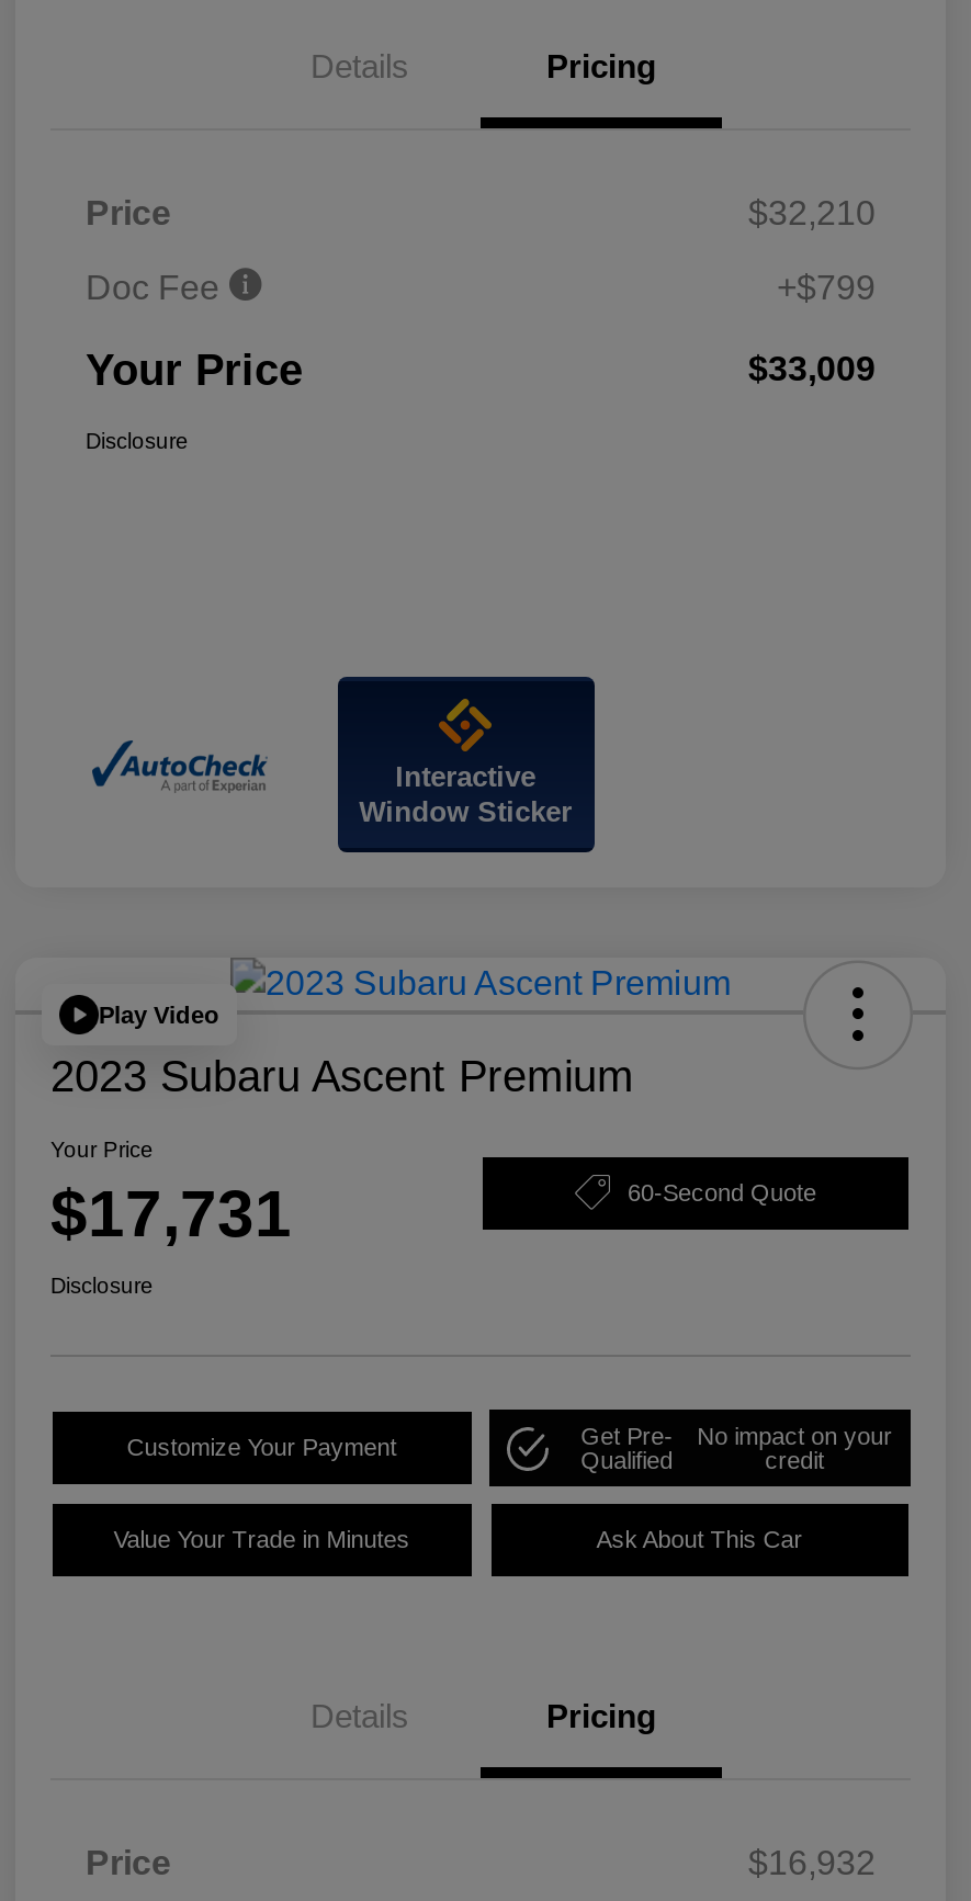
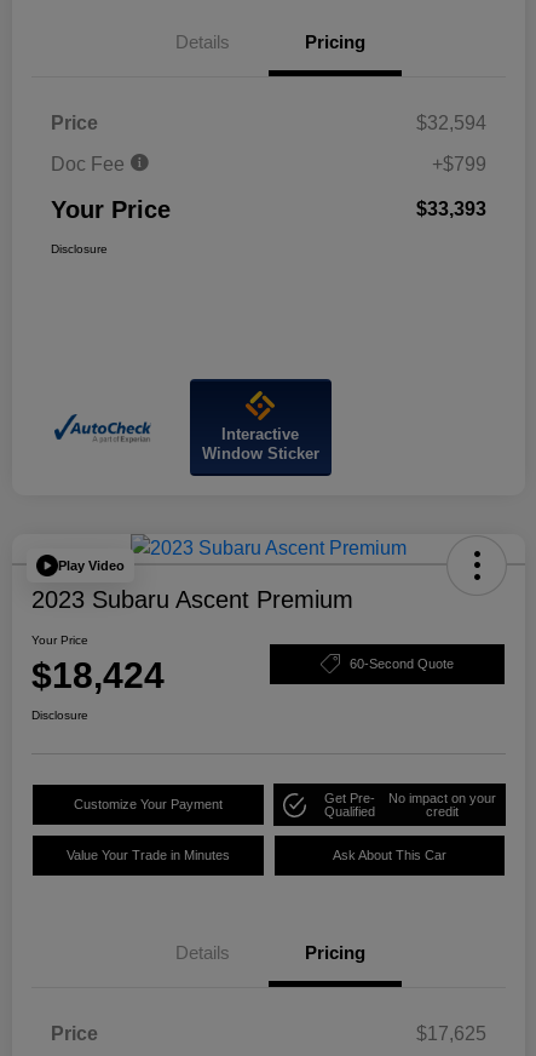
[748,195,876,232] $32,210 -> [416,113,486,134] $32,594
[748,351,876,388] $33,009 -> [416,199,486,220] $33,393
[50,1178,292,1250] $17,731 -> [31,656,165,696] $18,424
[748,1845,876,1882] $16,932 -> [416,1024,486,1044] $17,625

